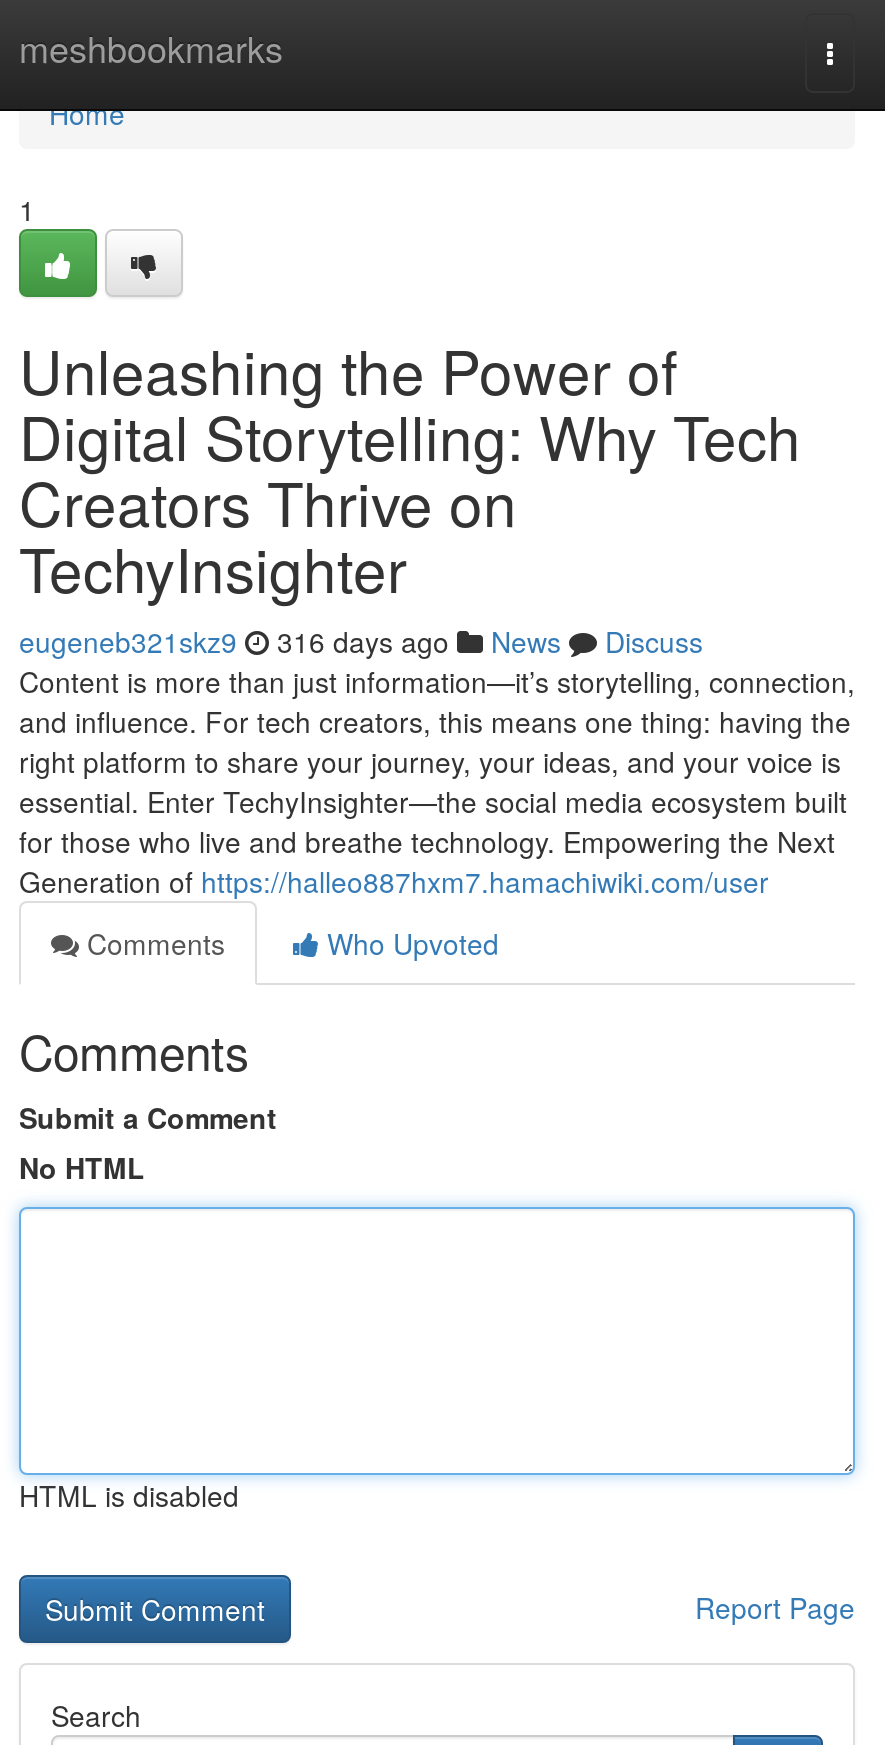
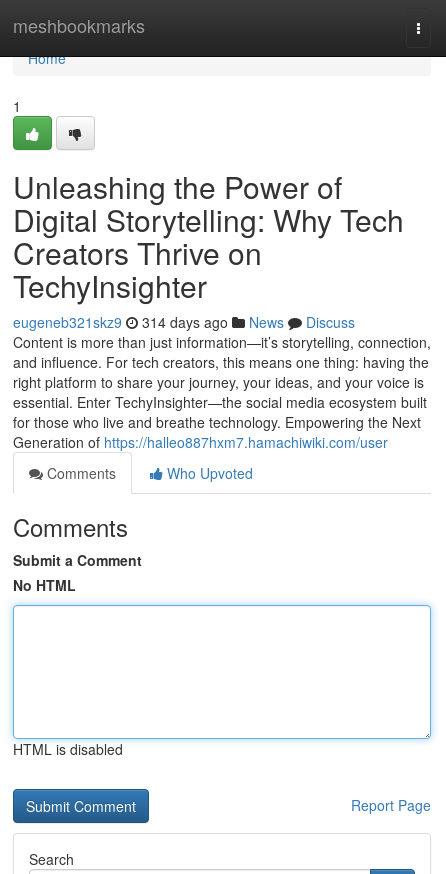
[19,621,703,661] eugeneb321skz9 316 days ago News Discuss -> [13,312,355,332] eugeneb321skz9 314 days ago News Discuss

